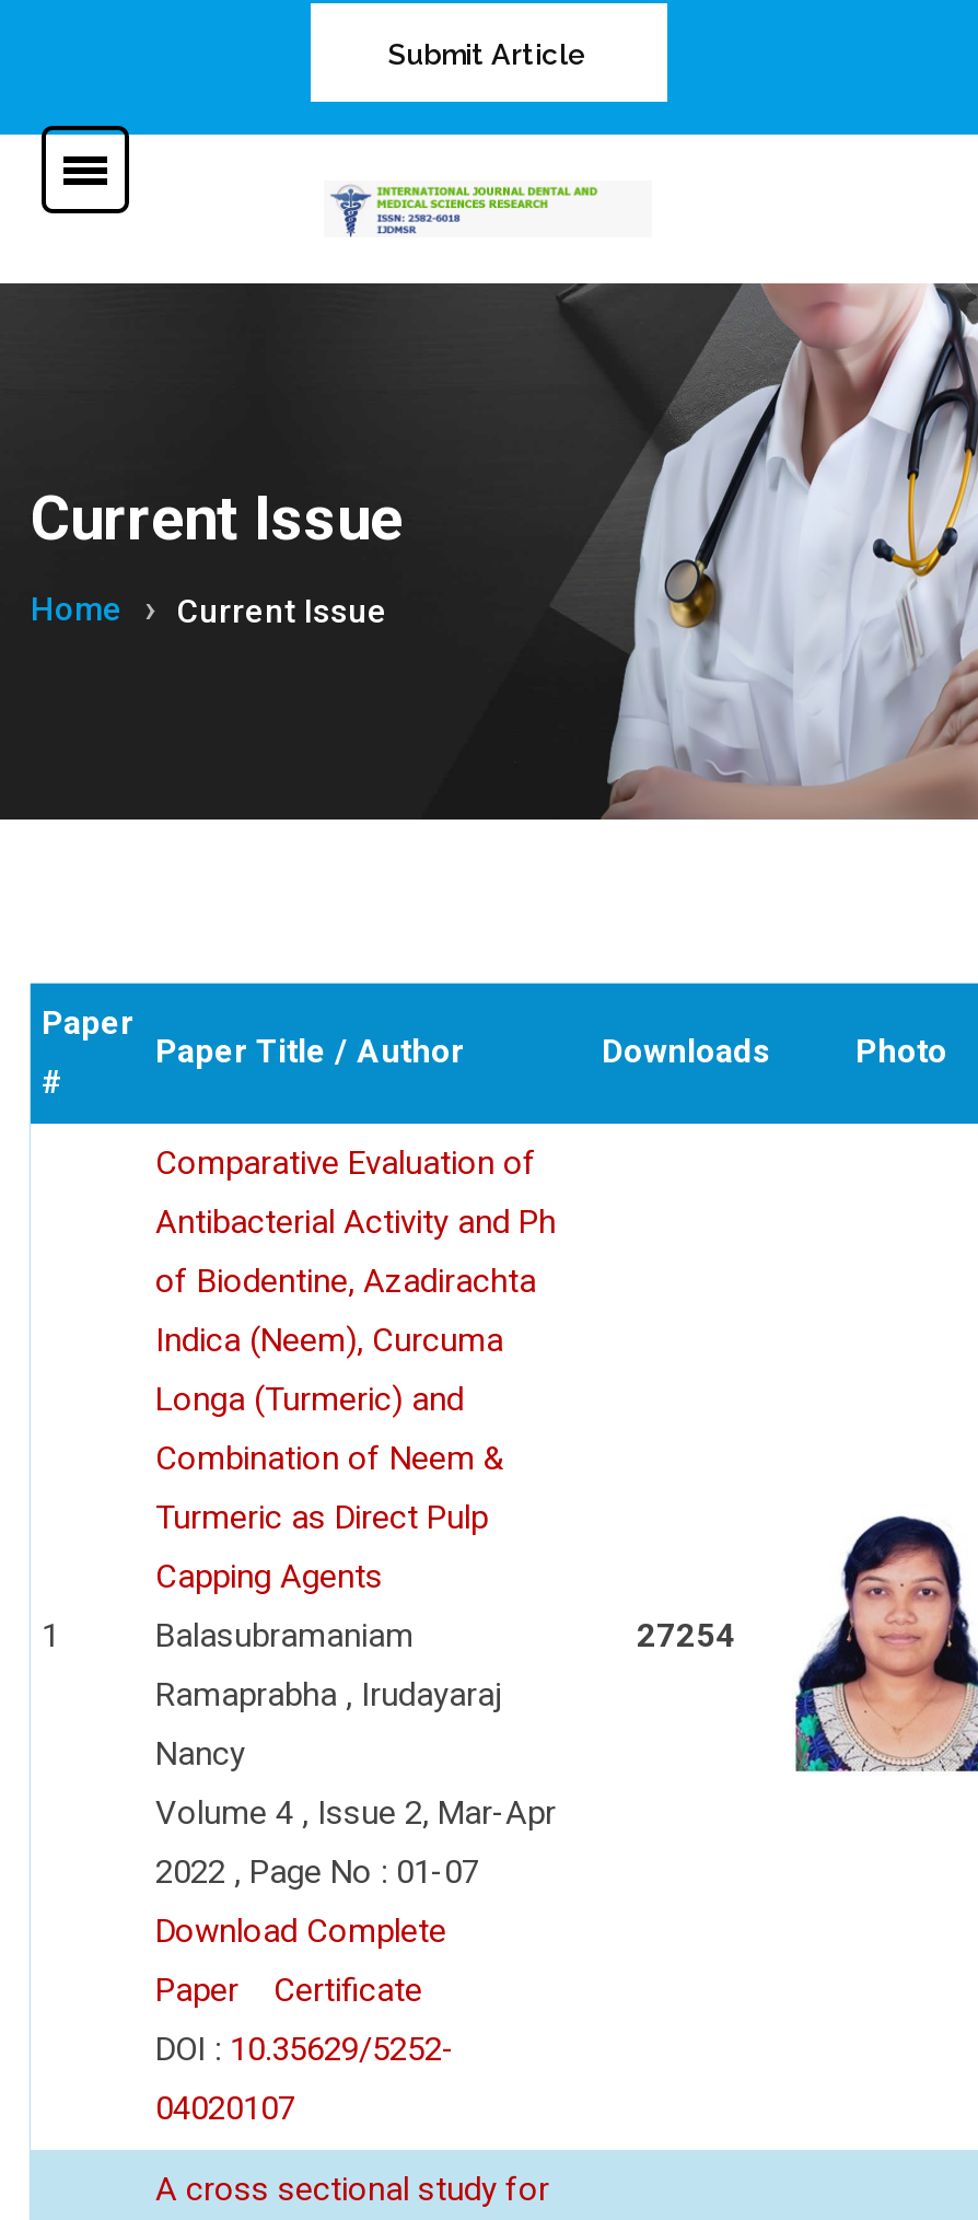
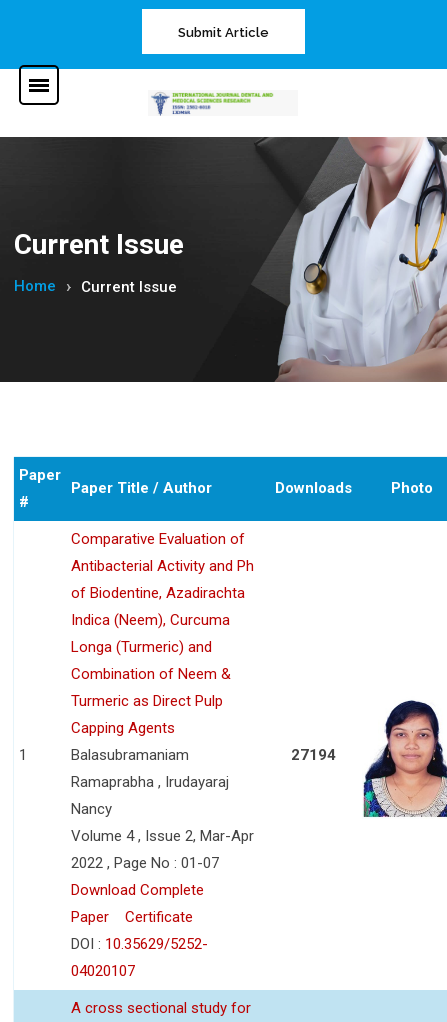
[637,1617,735,1656] 27254 -> [291,746,336,764] 27194

